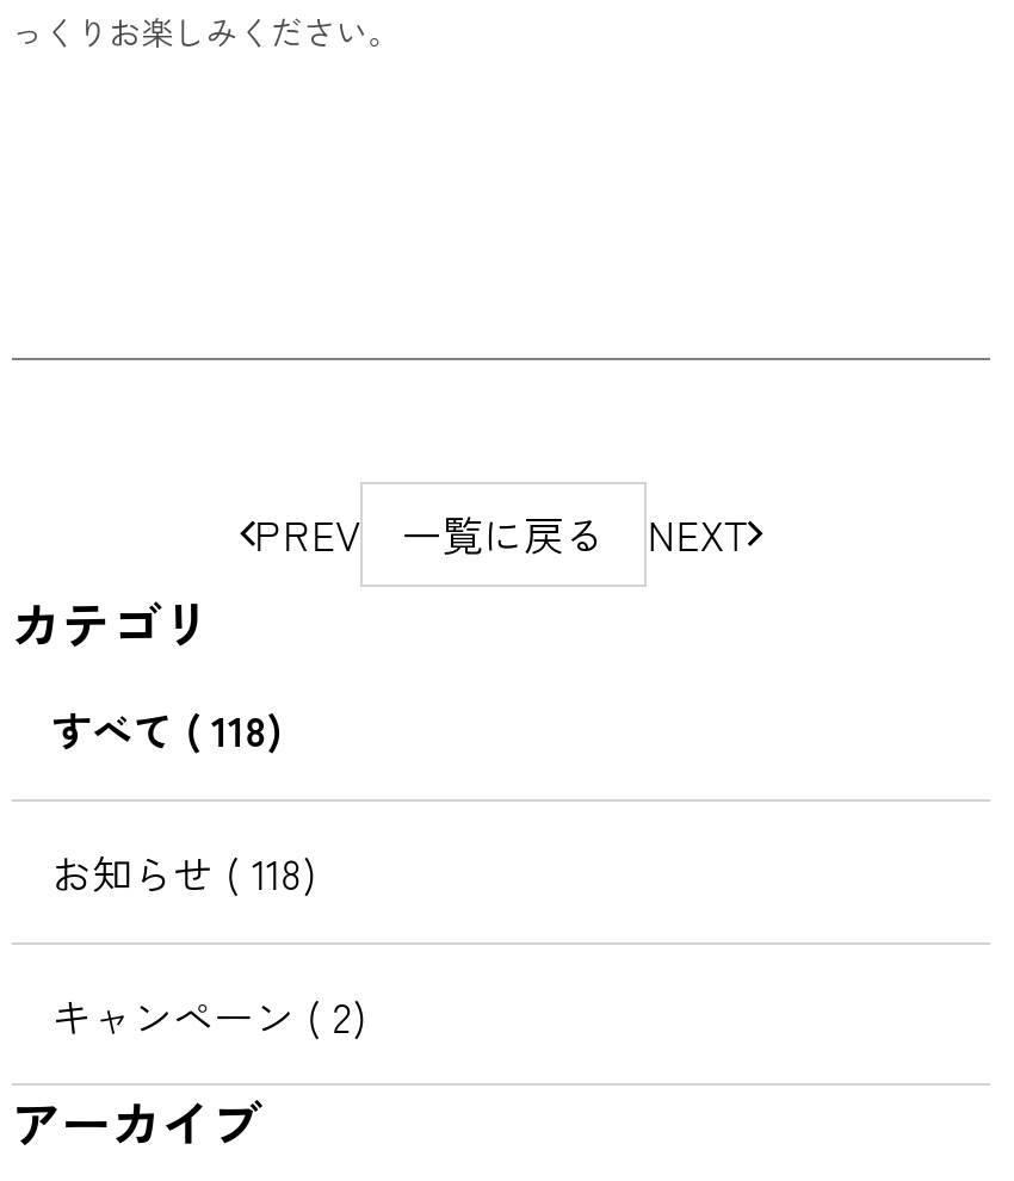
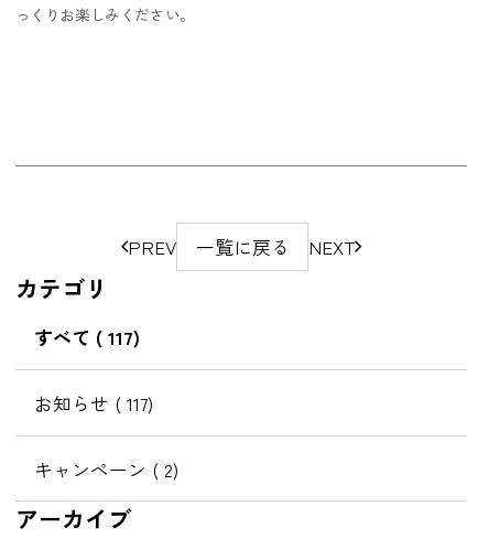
[52,699,281,758] すべて( 118) -> [34,323,139,350] すべて( 117)
[52,841,314,901] お知らせ( 118) -> [34,389,153,416] お知らせ( 117)

